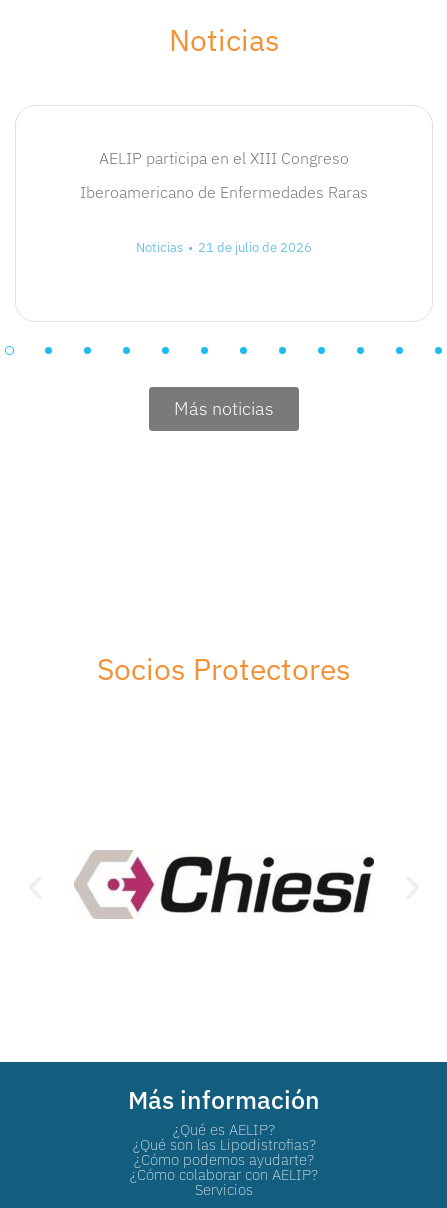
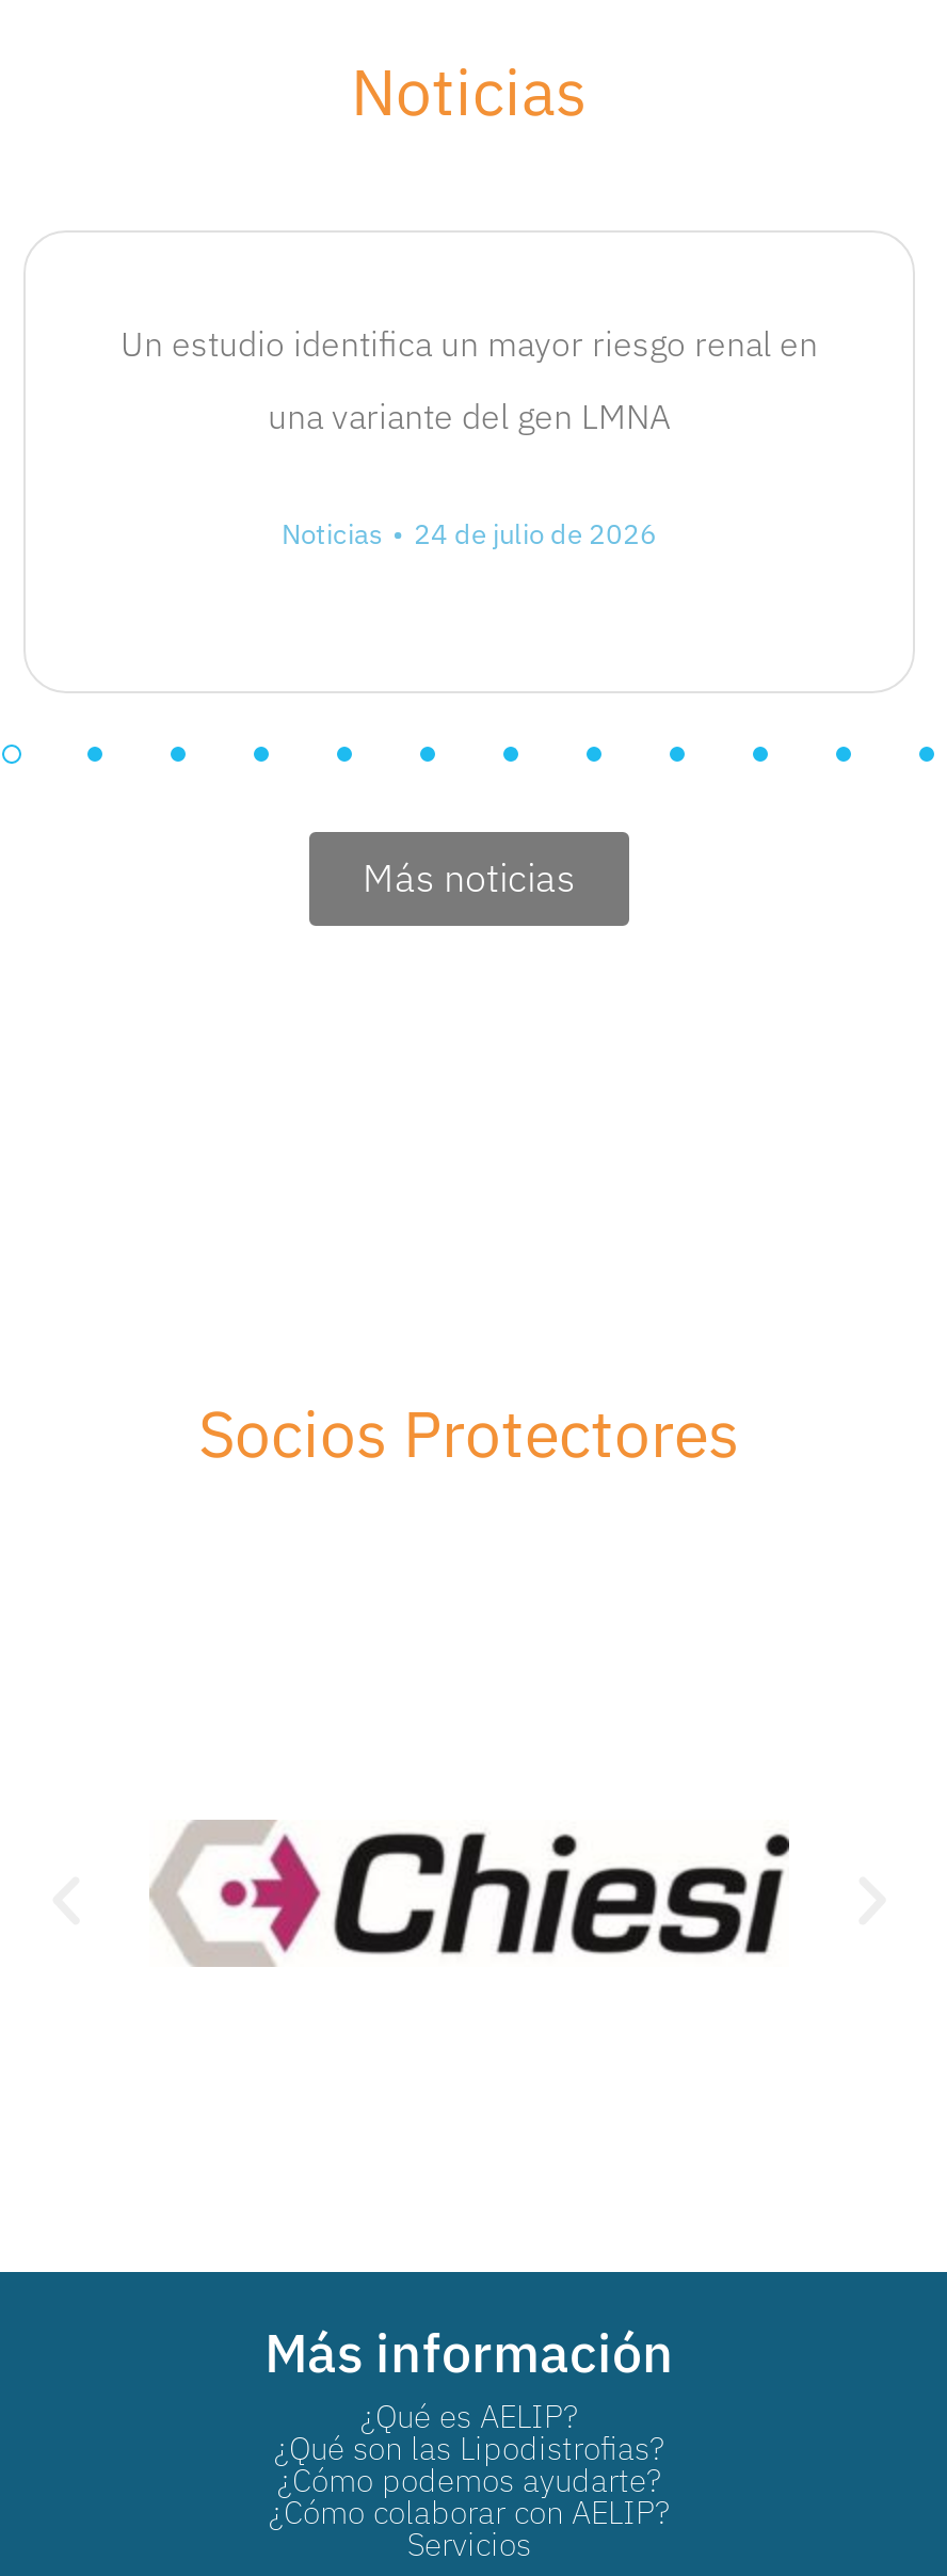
[99,148,349,168] AELIP participa en el XIII Congreso -> [121,322,818,364] Un estudio identifica un mayor riesgo renal en
[80,182,368,202] Iberoamericano de Enfermedades Raras -> [268,394,671,437] una variante del gen LMNA
[136,239,312,256] Noticias 21 de julio de 2026 -> [282,516,657,552] Noticias 24 de julio de 2026

